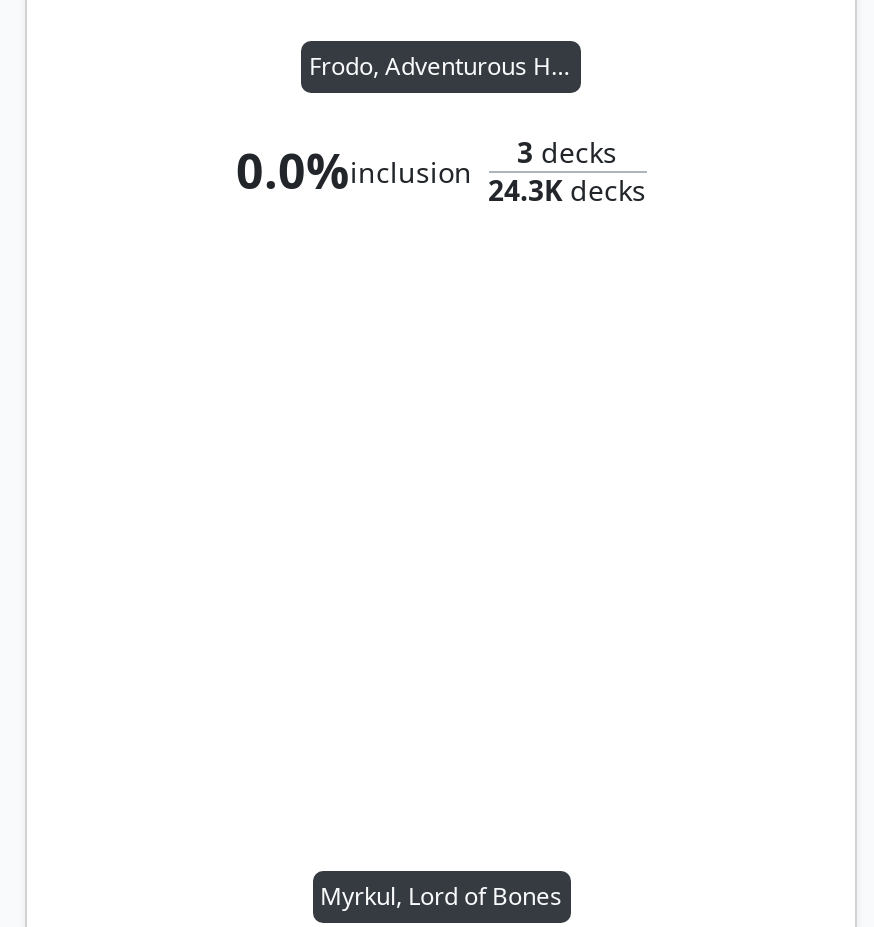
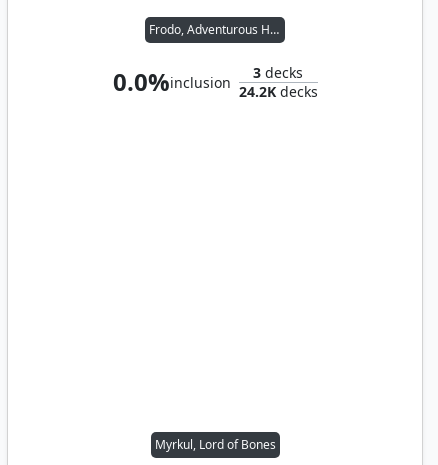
[236,132,646,208] 0.0%inclusion 24.3K decks 3 decks -> [112,63,317,101] 0.0%inclusion 24.2K decks 3 decks

